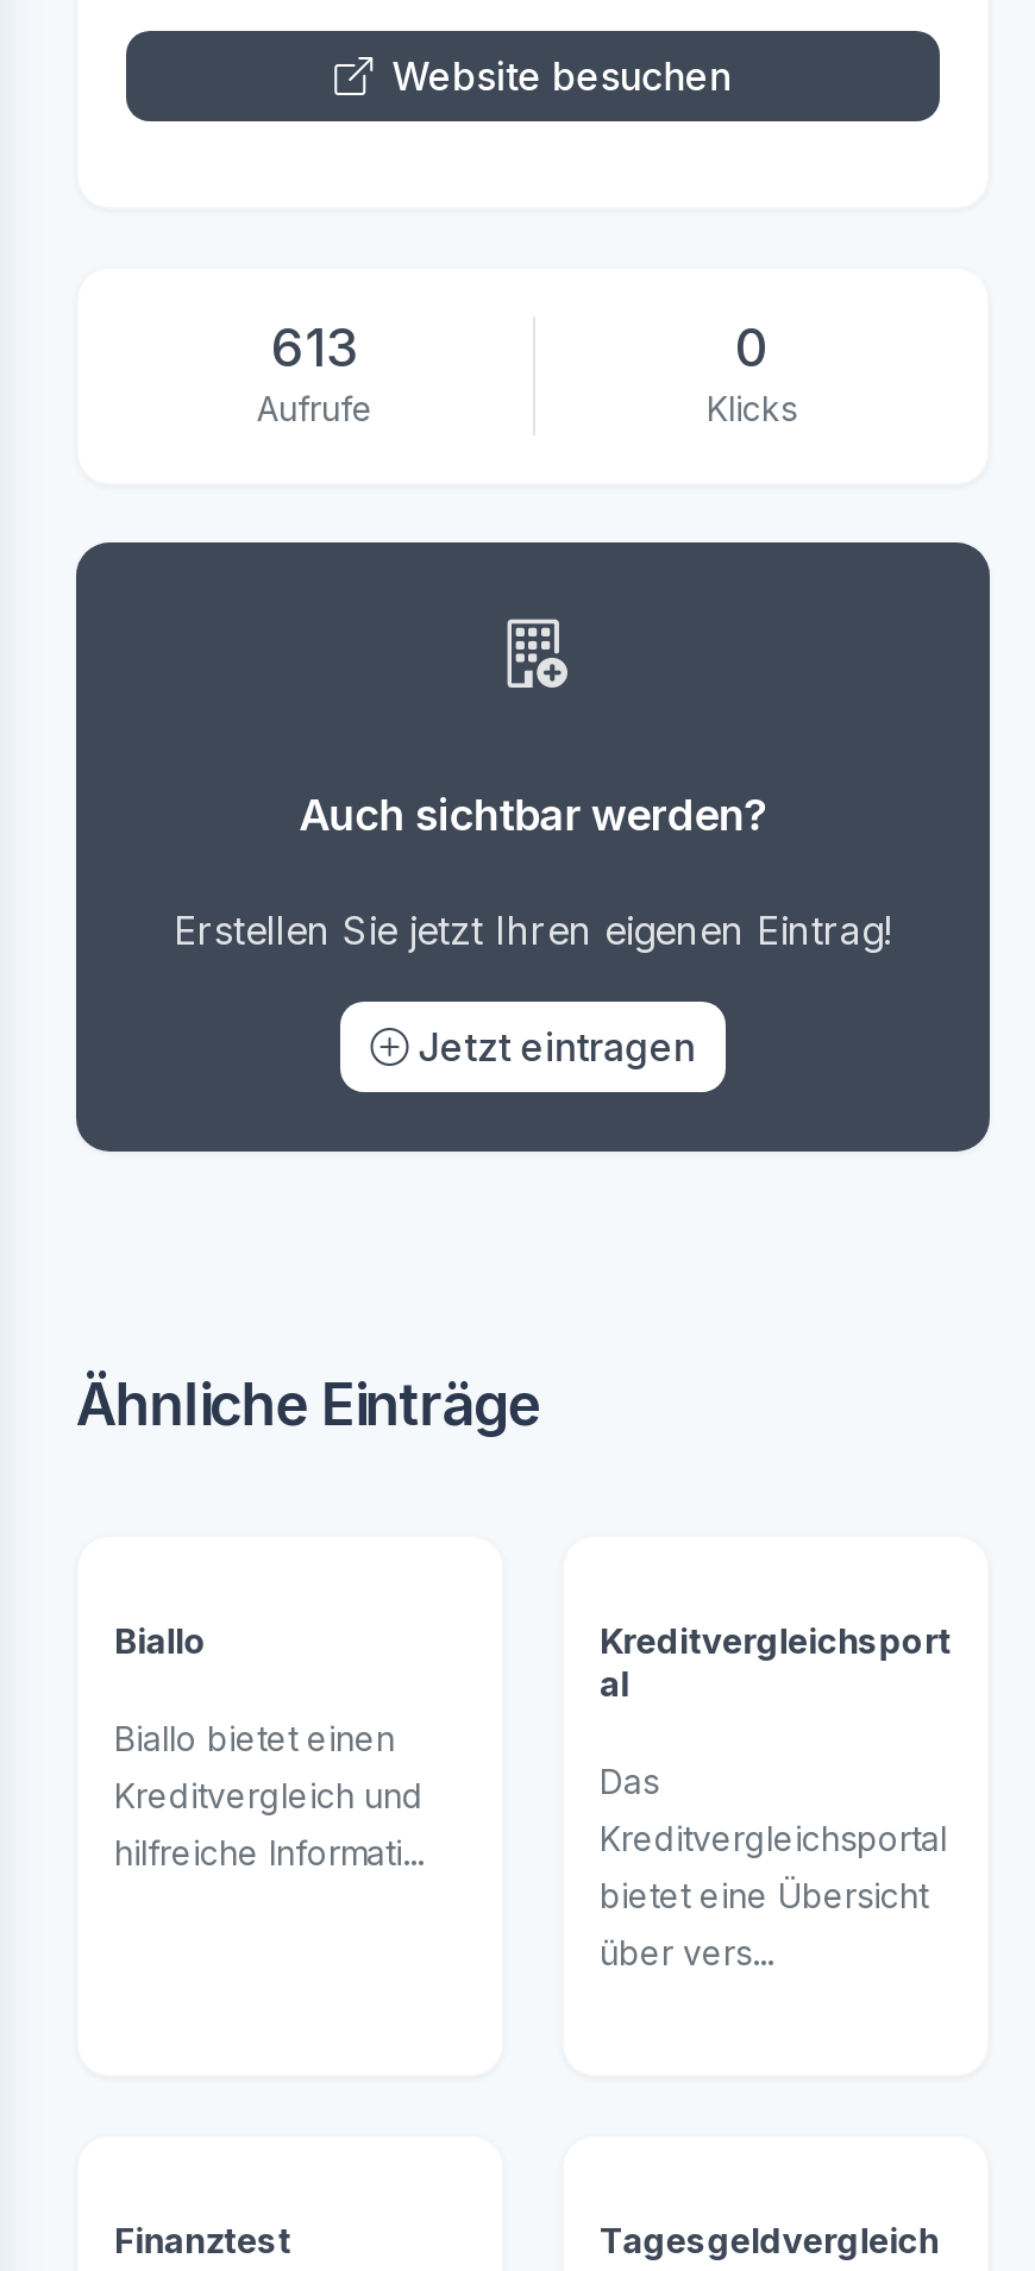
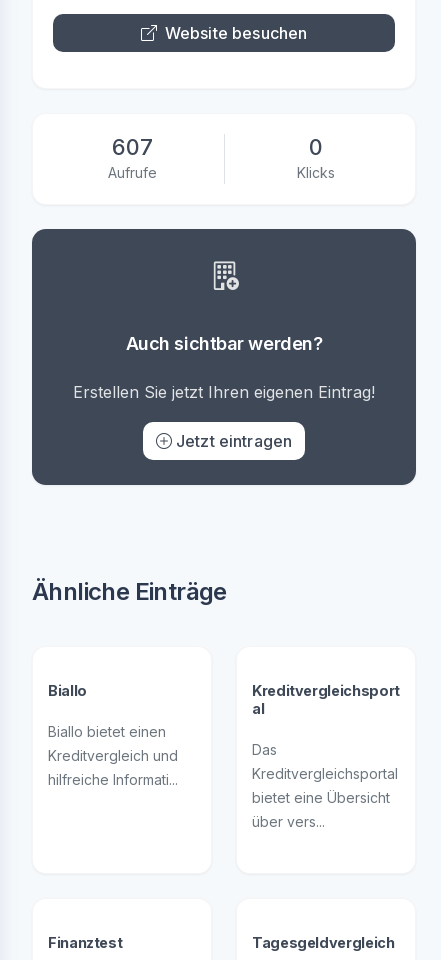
[271,316,359,378] 613 -> [112,134,153,160] 607

